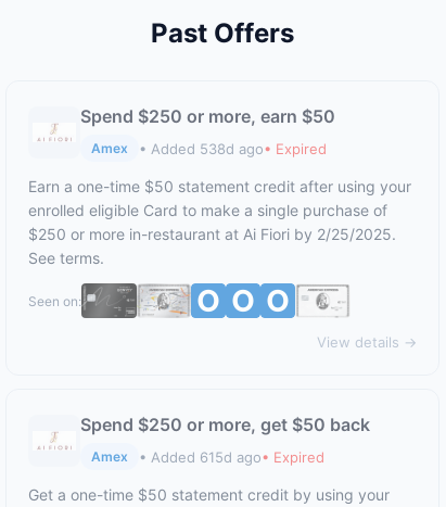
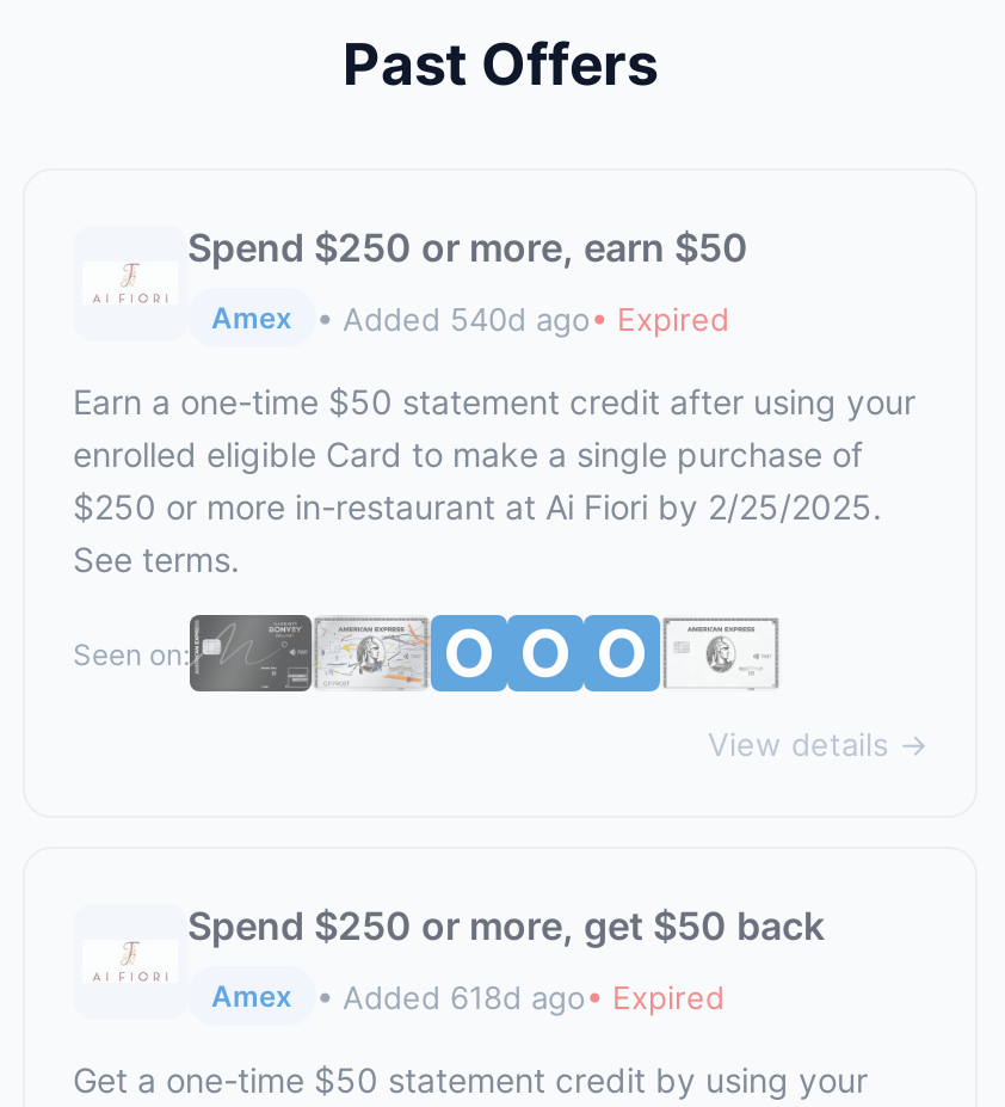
[139,140,327,157] • Added 538d ago• Expired -> [316,299,729,337] • Added 540d ago• Expired
[139,448,324,465] • Added 615d ago• Expired -> [316,977,725,1015] • Added 618d ago• Expired

